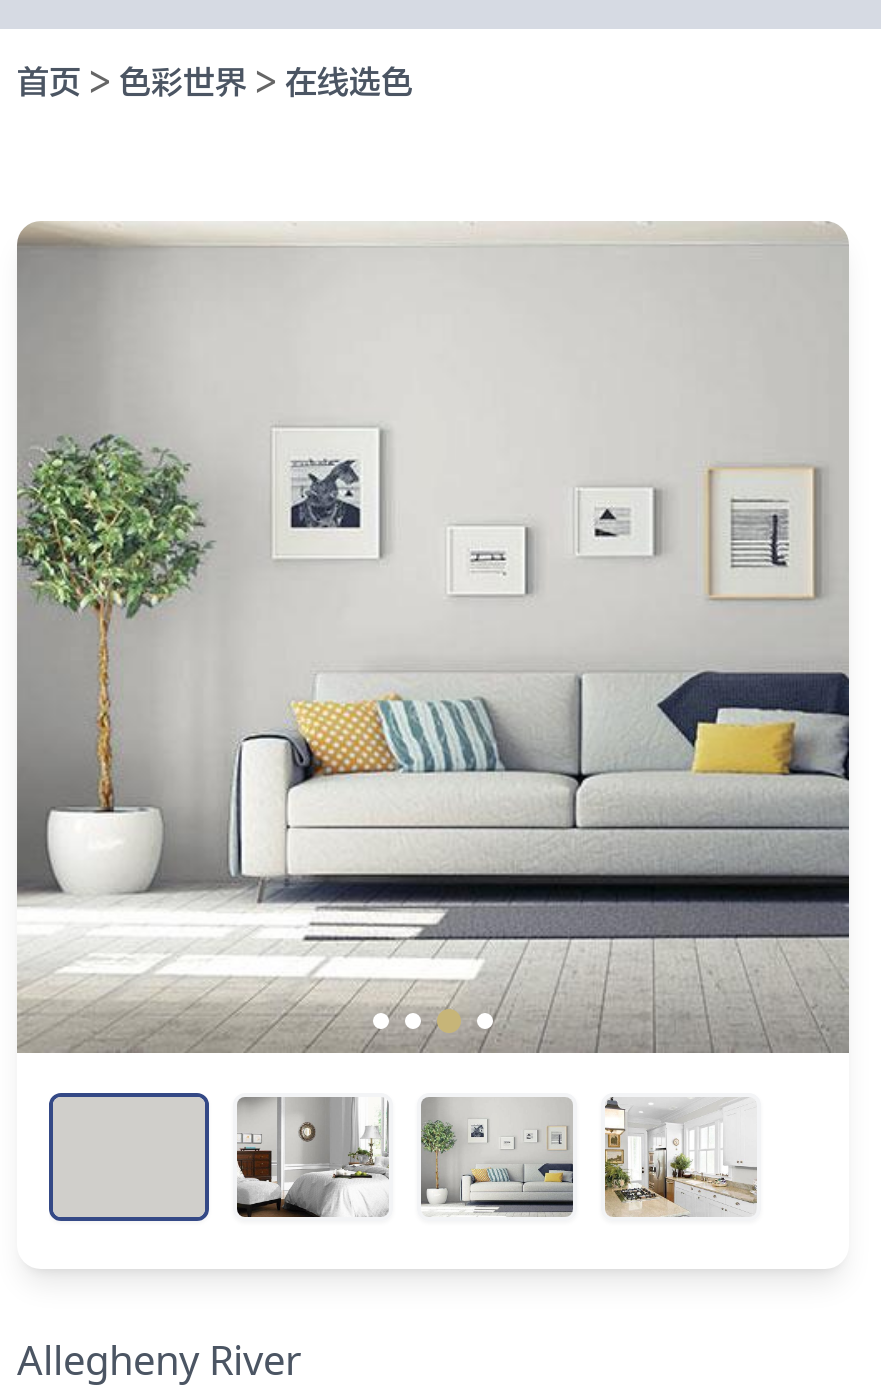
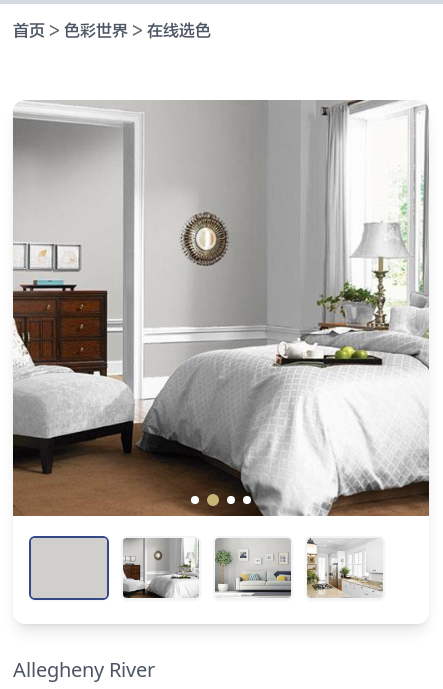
[15,221,851,1053] [image] -> [12,100,430,516] [image]

